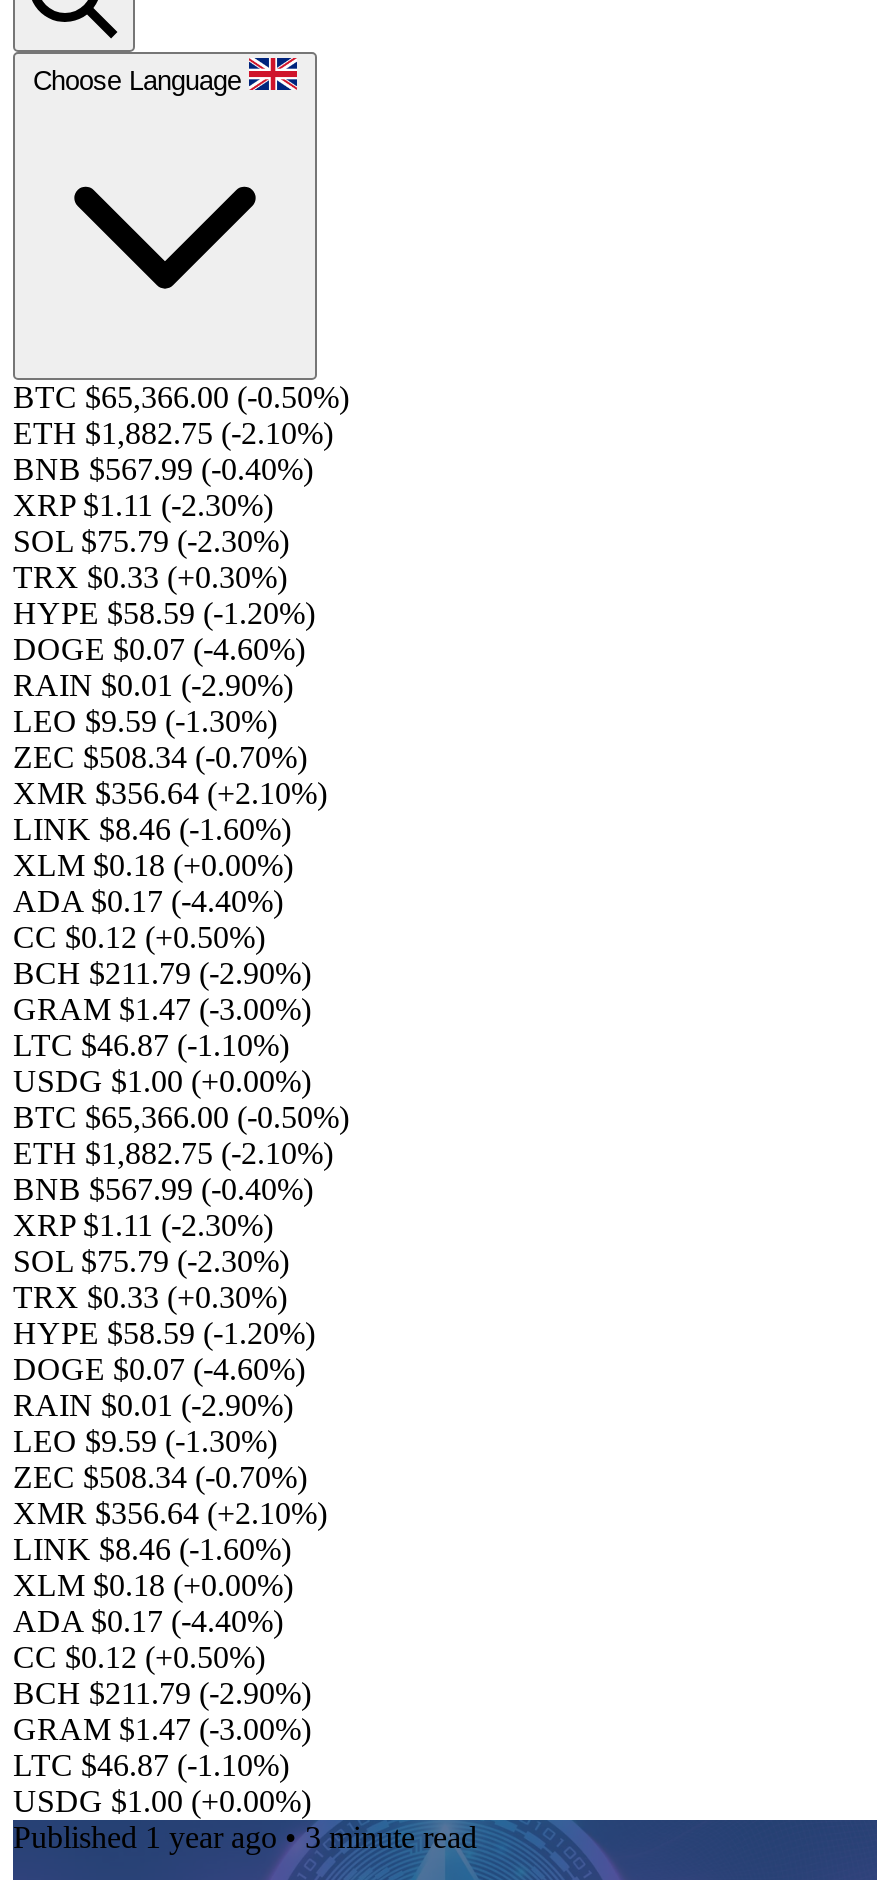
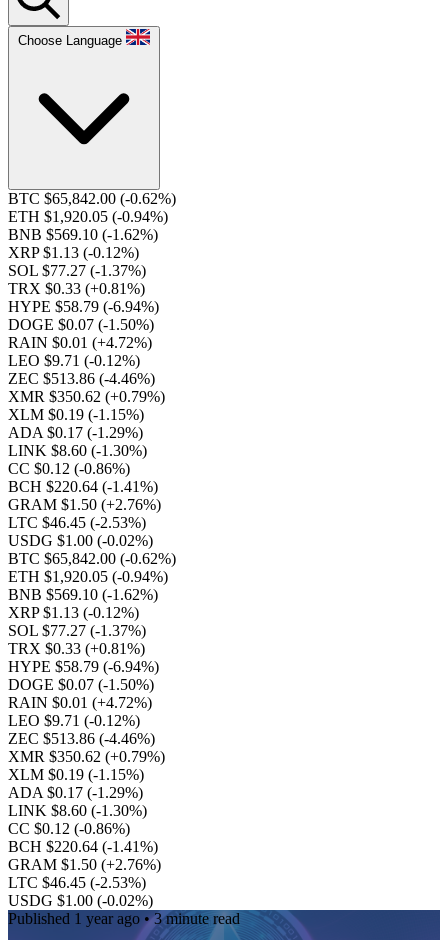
[13,380,349,1818] BTC $65,366.00(-0.50%) | ETH $1,882.75 (-2.10%) | BNB $567.99 (-0.40%) | XRP $1.11 (-2.30%) | SOL $75.79 (-2.30%) | TRX $0.33 (+0.30%) | HYPE $58.59 (-1.20%) | DOGE $0.07 (-4.60%) | RAIN $0.01 (-2.90%) | LEO $9.59 (-1.30%) | ZEC $508.34 (-0.70%) | XMR $356.64(+2.10%) | LINK $8.46 (-1.60%) | XLM $0.18 (+0.00%) | ADA $0.17 (-4.40%) | CC $0.12 (+0.50%) | BCH $211.79 (-2.90%) | GRAM $1.47 (-3.00%) | LTC $46.87 (-1.10%) | USDG $1.00(+0.00%) | BTC $65,366.00 (-0.50%) | ETH $1,882.75 (-2.10%) | BNB $567.99 (-0.40%) | XRP $1.11 (-2.30%) | SOL $75.79 (-2.30%) | TRX $0.33 (+0.30%) | HYPE $58.59 (-1.20%) | DOGE $0.07 (-4.60%) | RAIN $0.01 (-2.90%) | LEO $9.59 (-1.30%) | ZEC $508.34 (-0.70%) | XMR $356.64(+2.10%) | LINK $8.46 (-1.60%) | XLM $0.18 (+0.00%) | ADA $0.17 (-4.40%) | CC $0.12 (+0.50%) | BCH $211.79 (-2.90%) | GRAM $1.47 (-3.00%) | LTC $46.87 (-1.10%) | USDG $1.00(+0.00%) -> [8,190,176,909] BTC $65,842.00(-0.62%) | ETH $1,920.05 (-0.94%) | BNB $569.10 (-1.62%) | XRP $1.13 (-0.12%) | SOL $77.27 (-1.37%) | TRX $0.33 (+0.81%) | HYPE $58.79 (-6.94%) | DOGE $0.07 (-1.50%) | RAIN $0.01 (+4.72%) | LEO $9.71 (-0.12%) | ZEC $513.86 (-4.46%) | XMR $350.62(+0.79%) | XLM $0.19 (-1.15%) | ADA $0.17 (-1.29%) | LINK $8.60 (-1.30%) | CC $0.12 (-0.86%) | BCH $220.64 (-1.41%) | GRAM $1.50 (+2.76%) | LTC $46.45 (-2.53%) | USDG $1.00(-0.02%) | BTC $65,842.00 (-0.62%) | ETH $1,920.05 (-0.94%) | BNB $569.10 (-1.62%) | XRP $1.13 (-0.12%) | SOL $77.27 (-1.37%) | TRX $0.33 (+0.81%) | HYPE $58.79 (-6.94%) | DOGE $0.07 (-1.50%) | RAIN $0.01 (+4.72%) | LEO $9.71 (-0.12%) | ZEC $513.86 (-4.46%) | XMR $350.62(+0.79%) | XLM $0.19 (-1.15%) | ADA $0.17 (-1.29%) | LINK $8.60 (-1.30%) | CC $0.12 (-0.86%) | BCH $220.64 (-1.41%) | GRAM $1.50 (+2.76%) | LTC $46.45 (-2.53%) | USDG $1.00(-0.02%)

